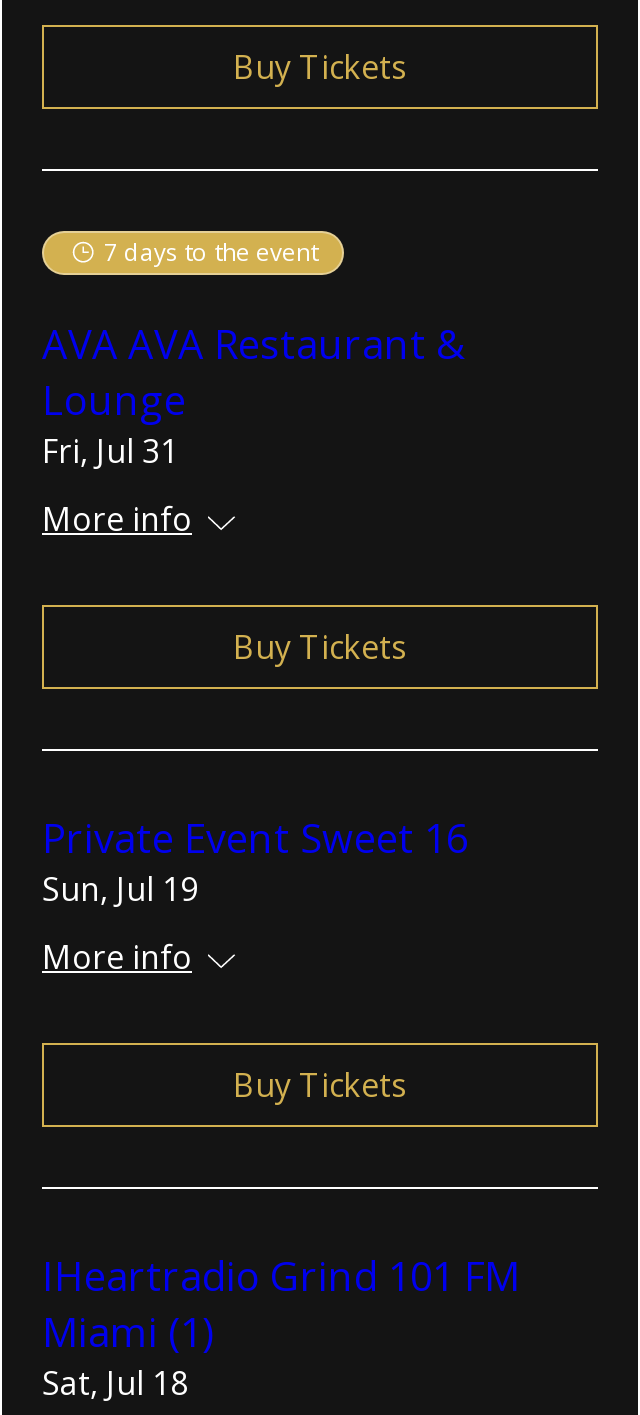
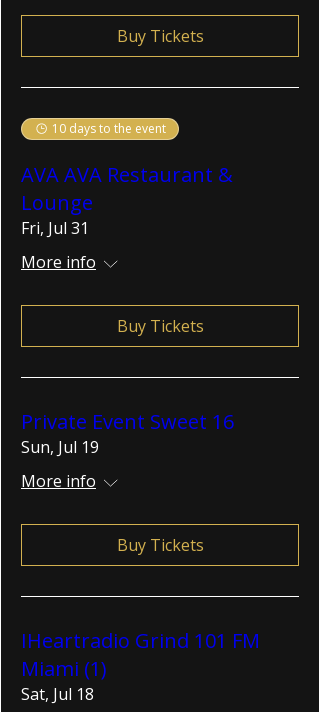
[104,235,318,269] 7 days to the event -> [52,120,166,137] 10 days to the event

